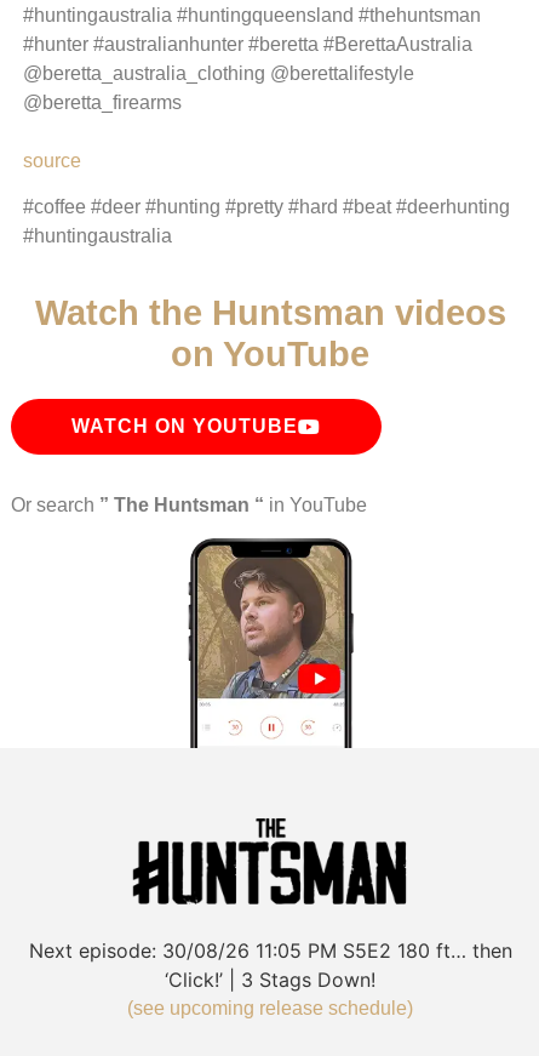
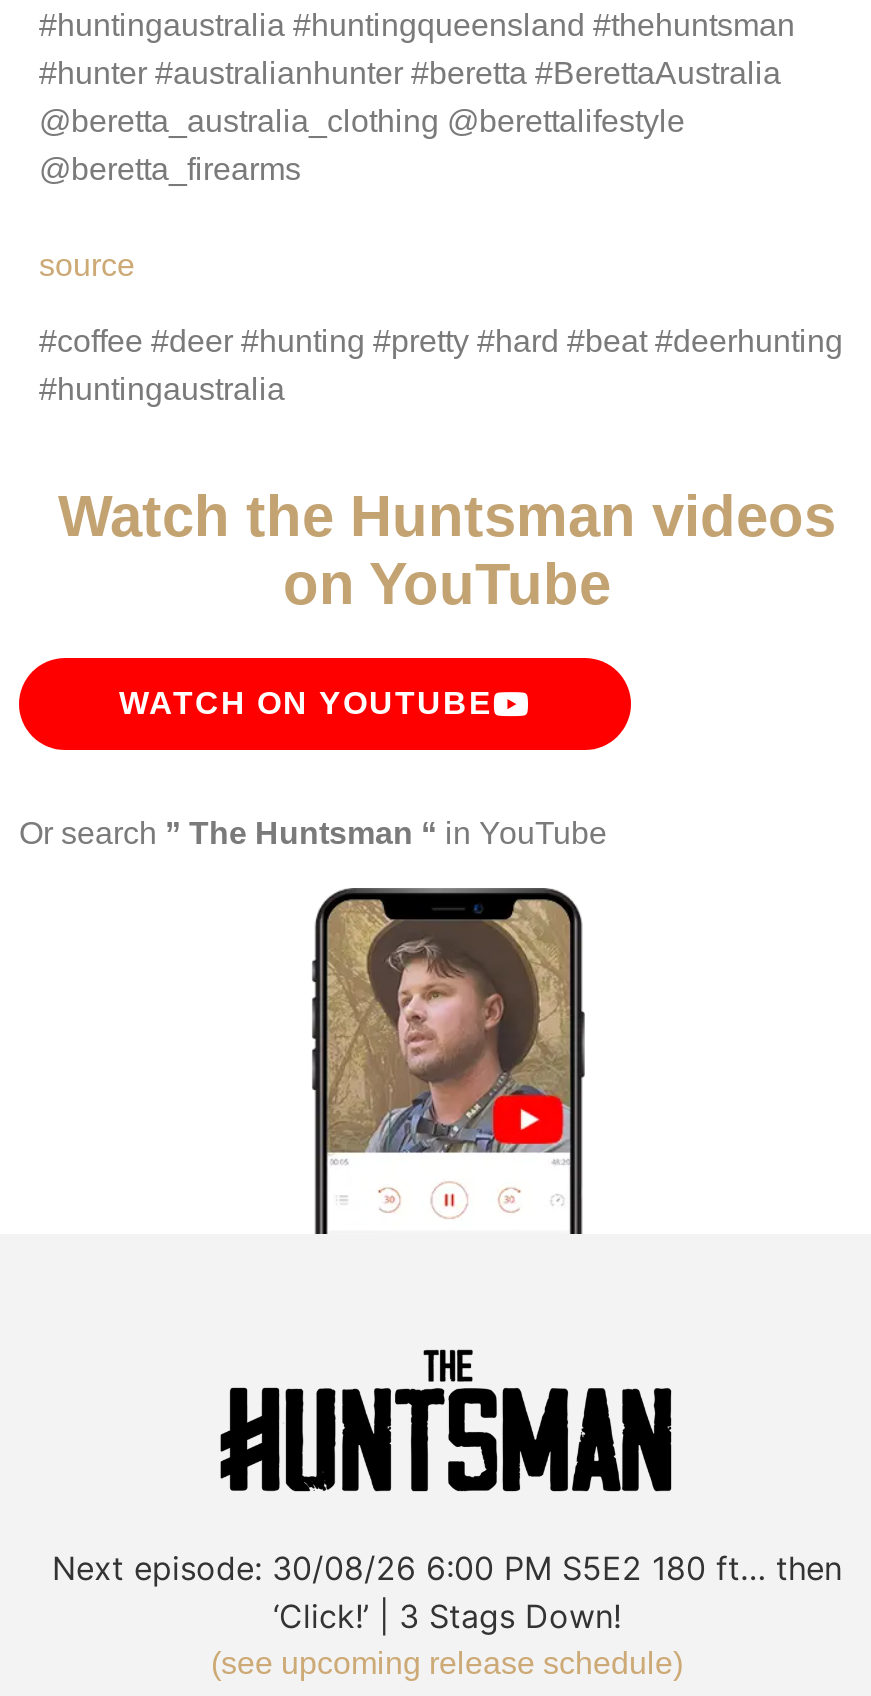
[28,939,512,963] Next episode: 30/08/26 11:05 PM S5E2 180 ft… then -> [52,1548,842,1588] Next episode: 30/08/26 6:00 PM S5E2 180 ft… then

